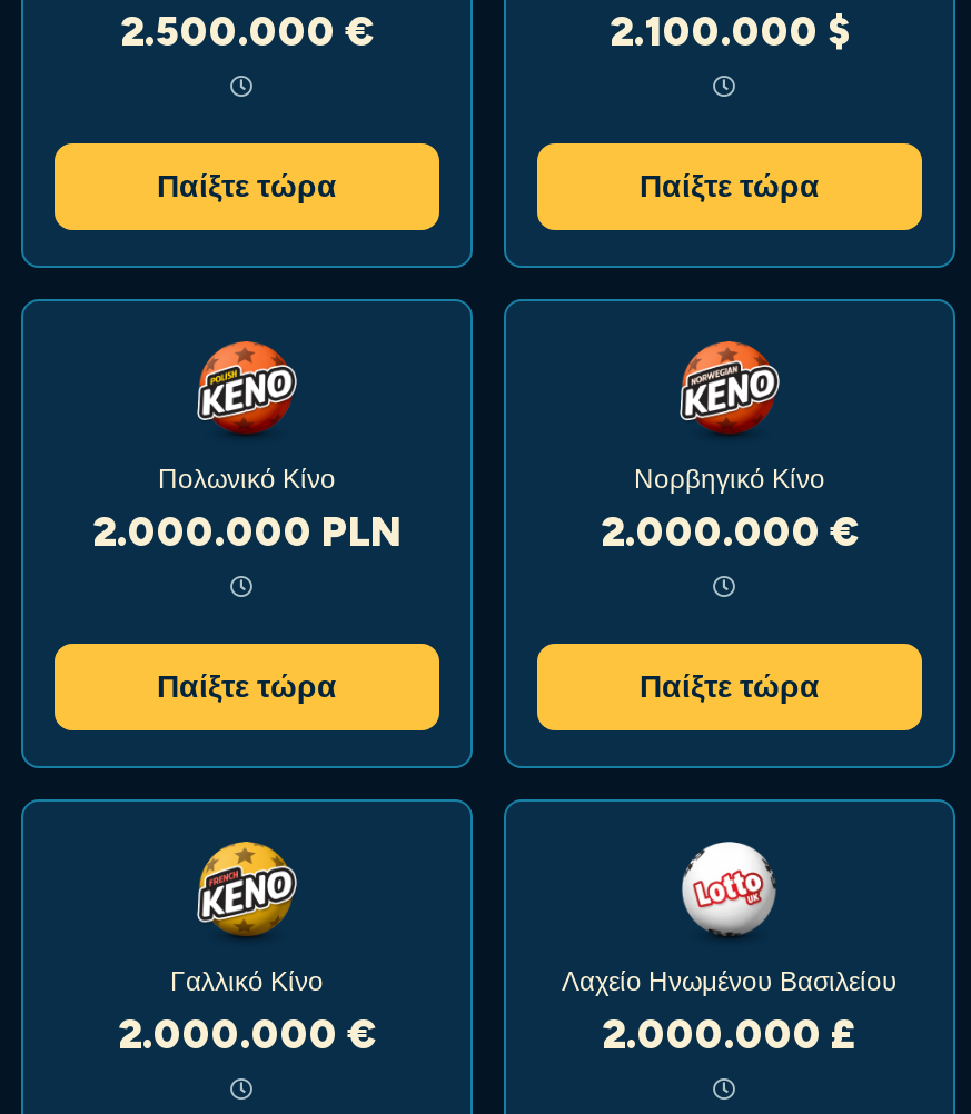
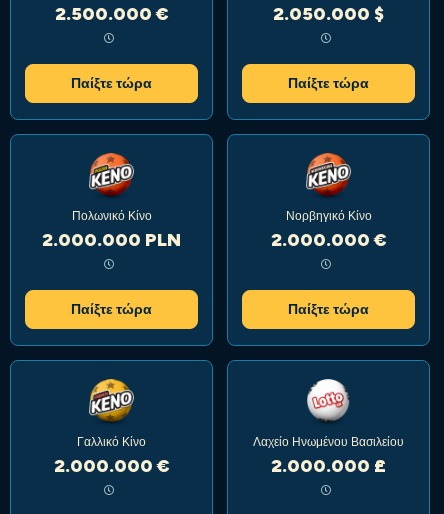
[610,7,850,56] 2.100.000 $ -> [273,3,384,25] 2.050.000 $

